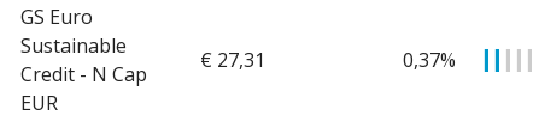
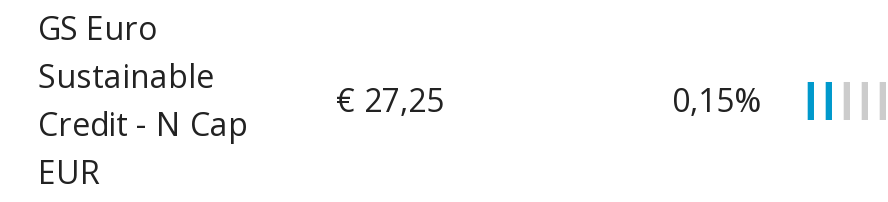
[200,47,265,73] € 27,31 -> [336,78,444,122] € 27,25
[403,47,456,73] 0,37% -> [672,78,760,122] 0,15%

